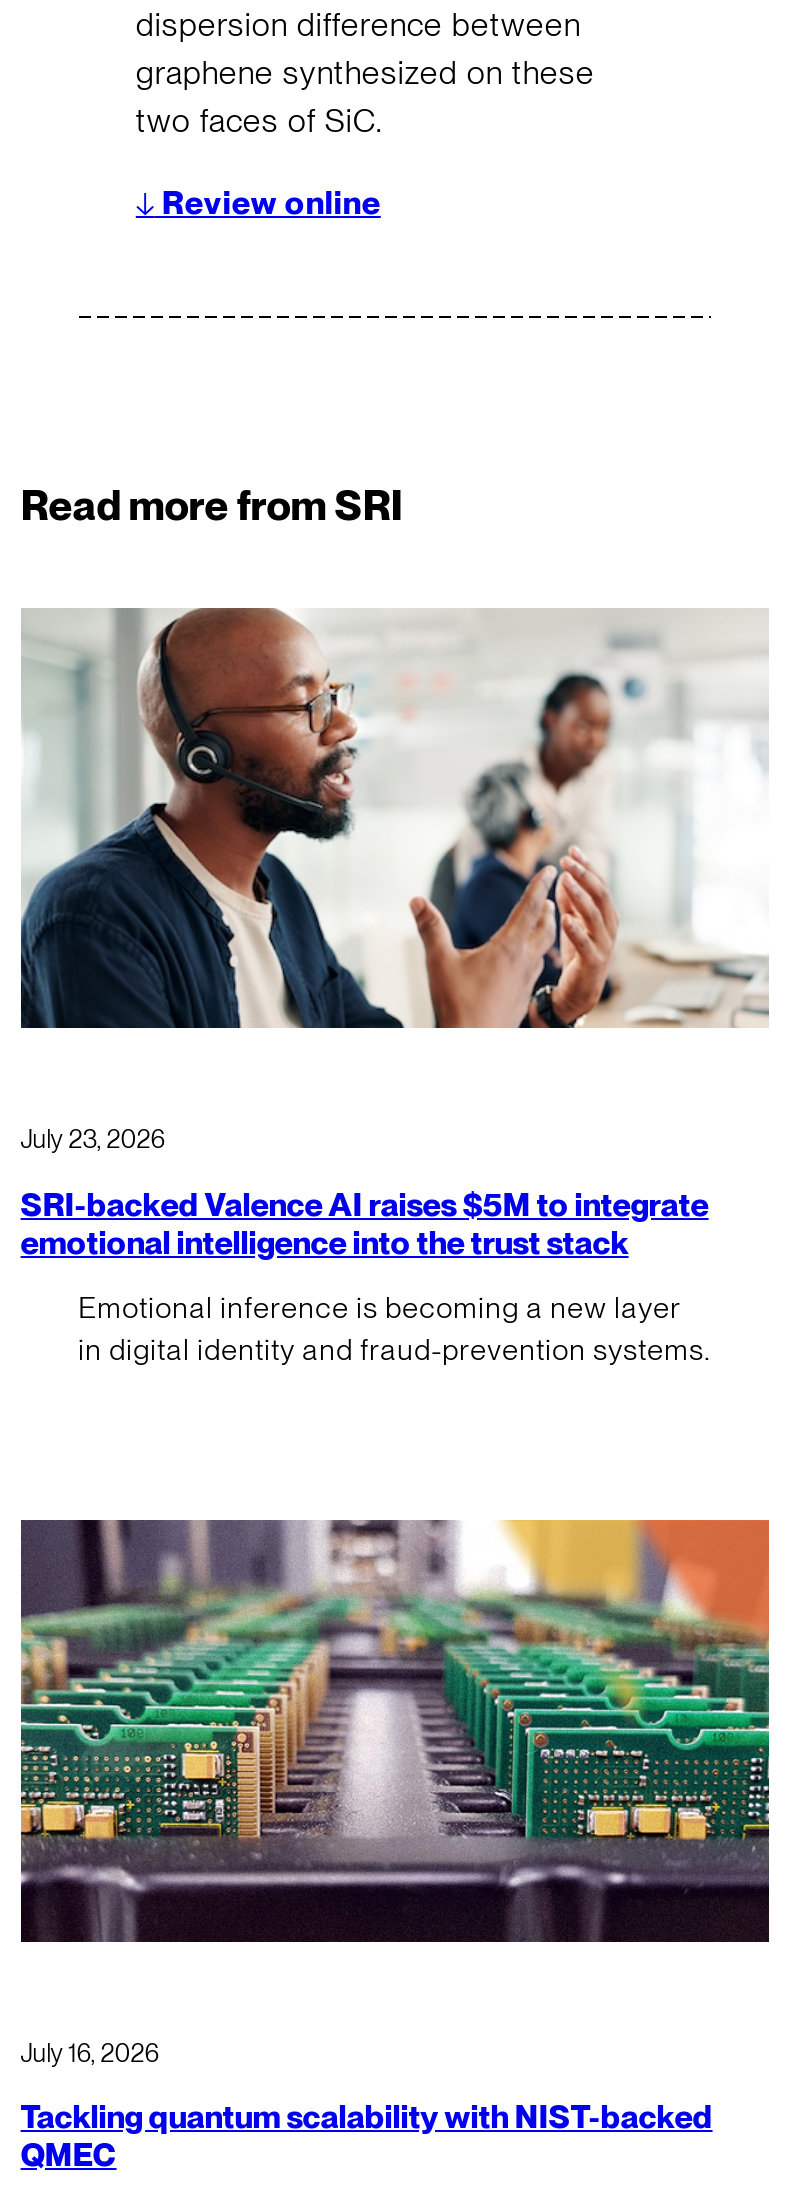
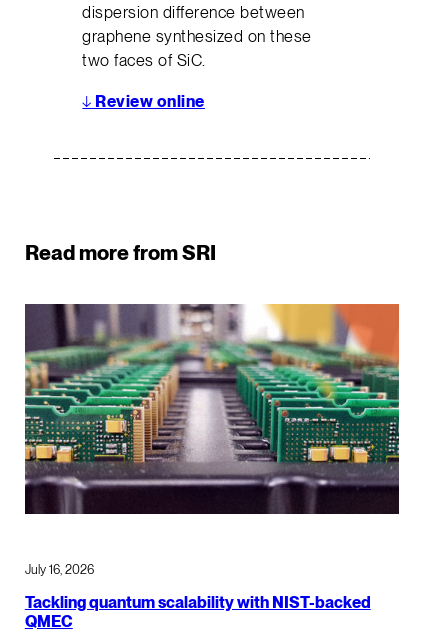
[21,608,769,1030] [image] -> none
[21,1124,711,1368] July 23, 2026 | SRI-backed Valence AI raises $5M to integrate | emotional intelligence into the trust stack | Emotional inference is becoming a new layer | in digital identity and fraud-prevention systems. -> none

